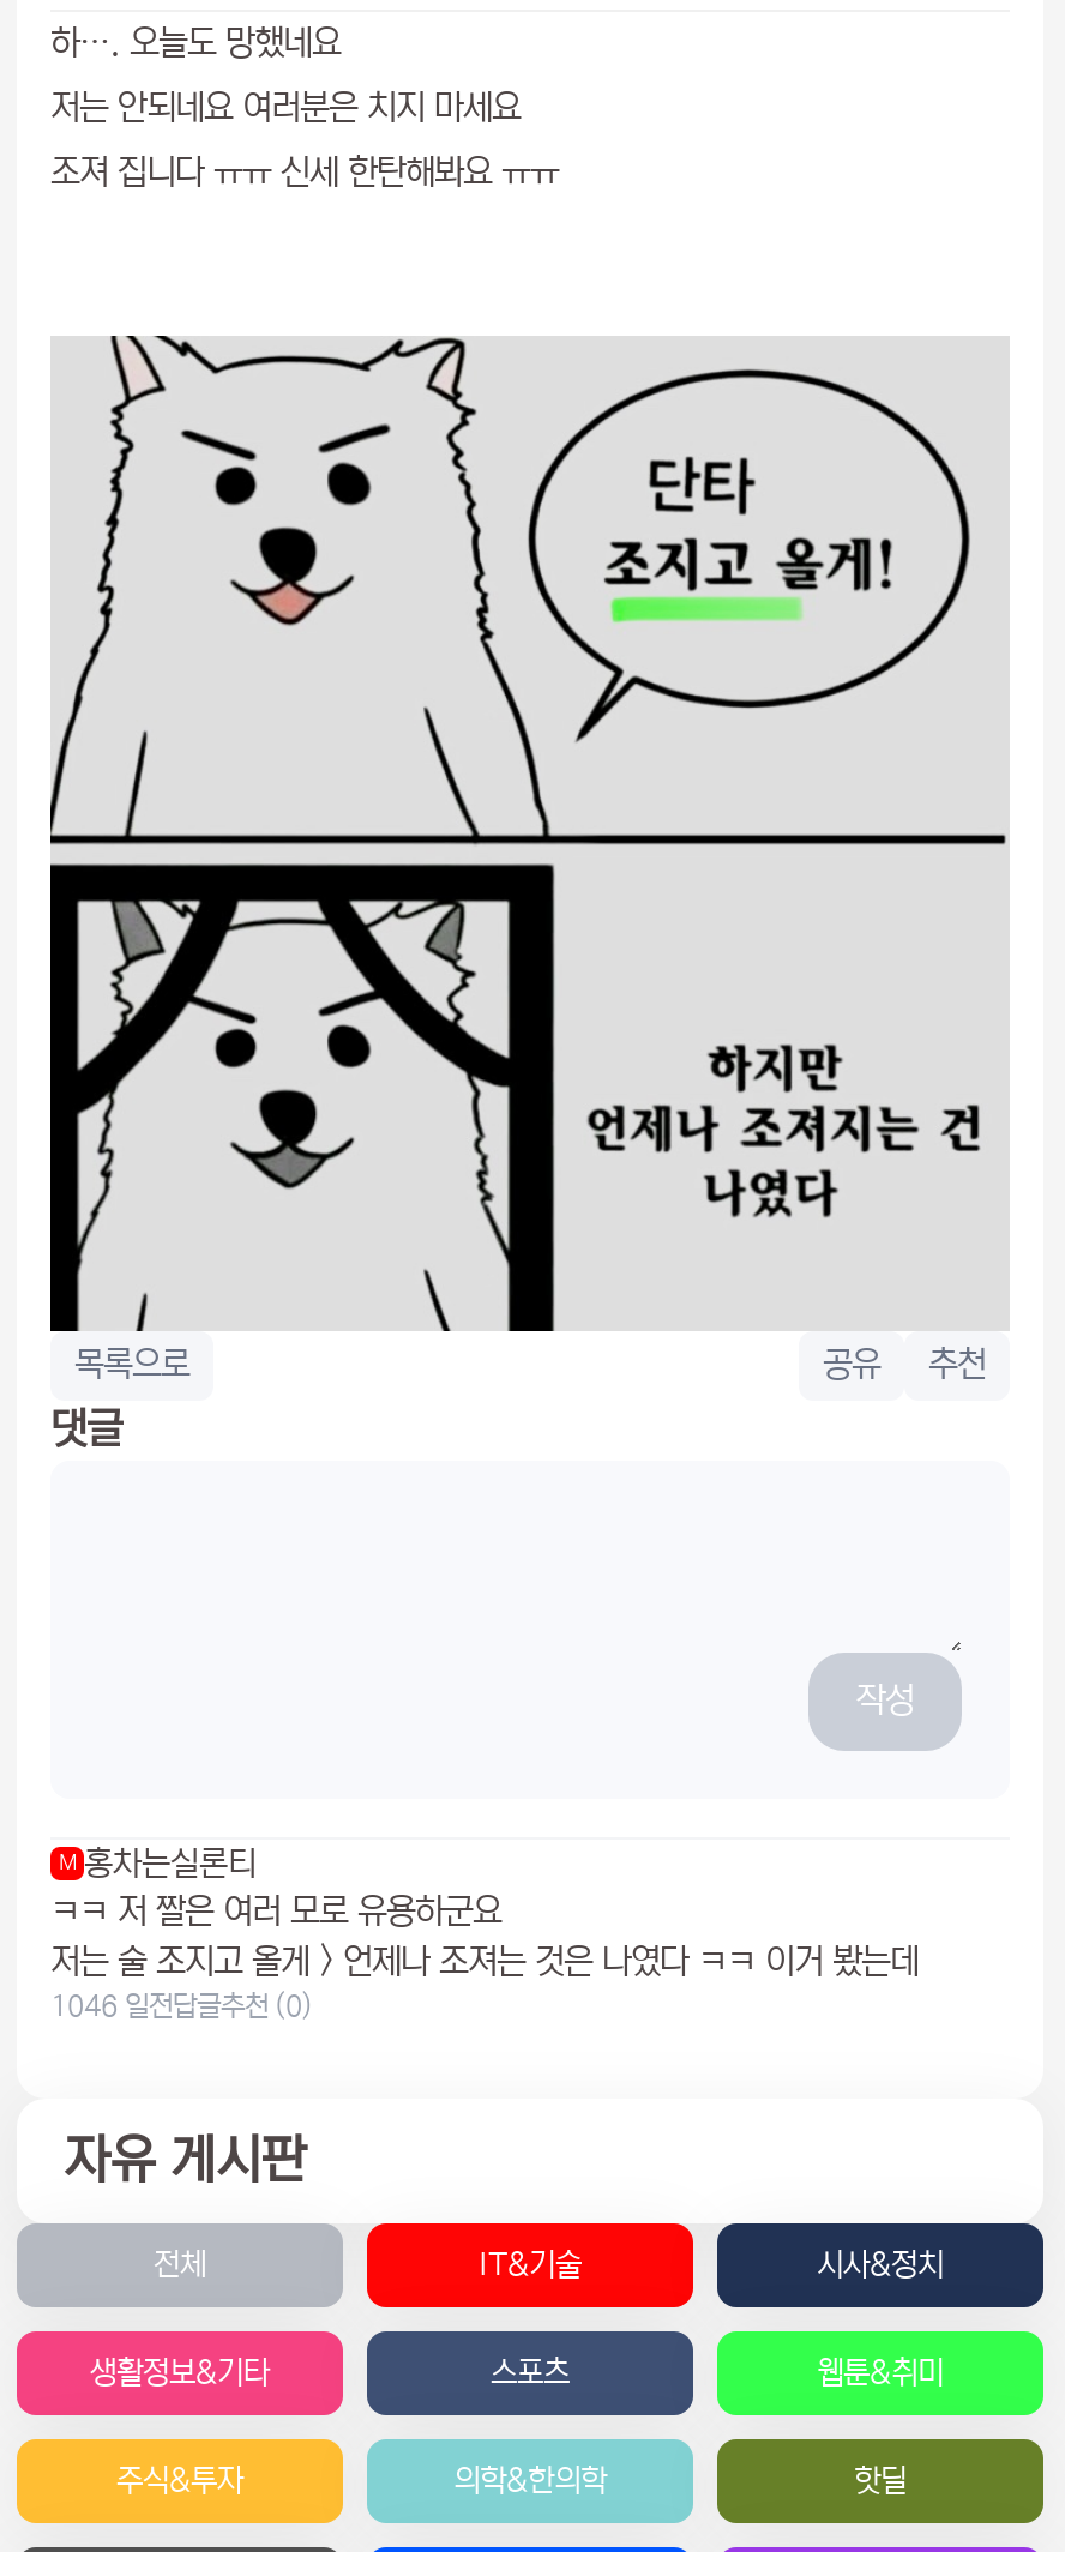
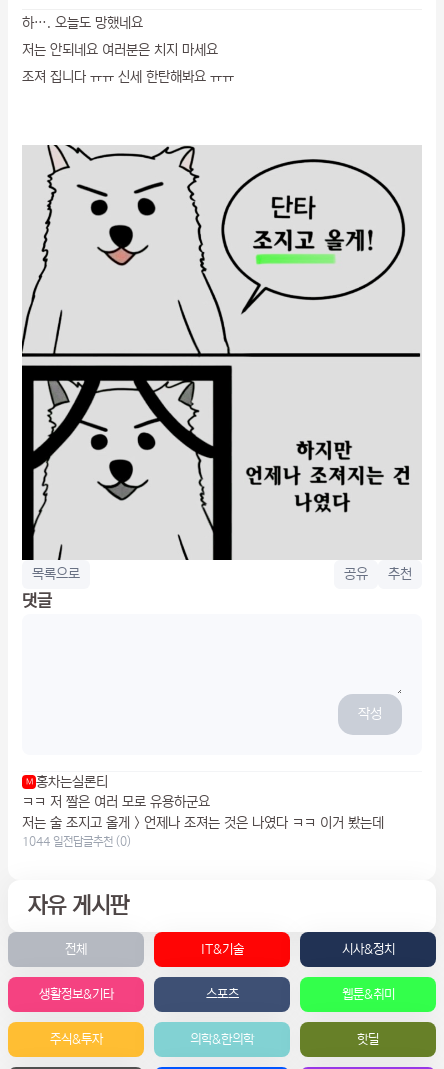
[50,1990,312,2021] 1046 일전답글추천 (0) -> [22,835,131,848] 1044 일전답글추천 (0)

